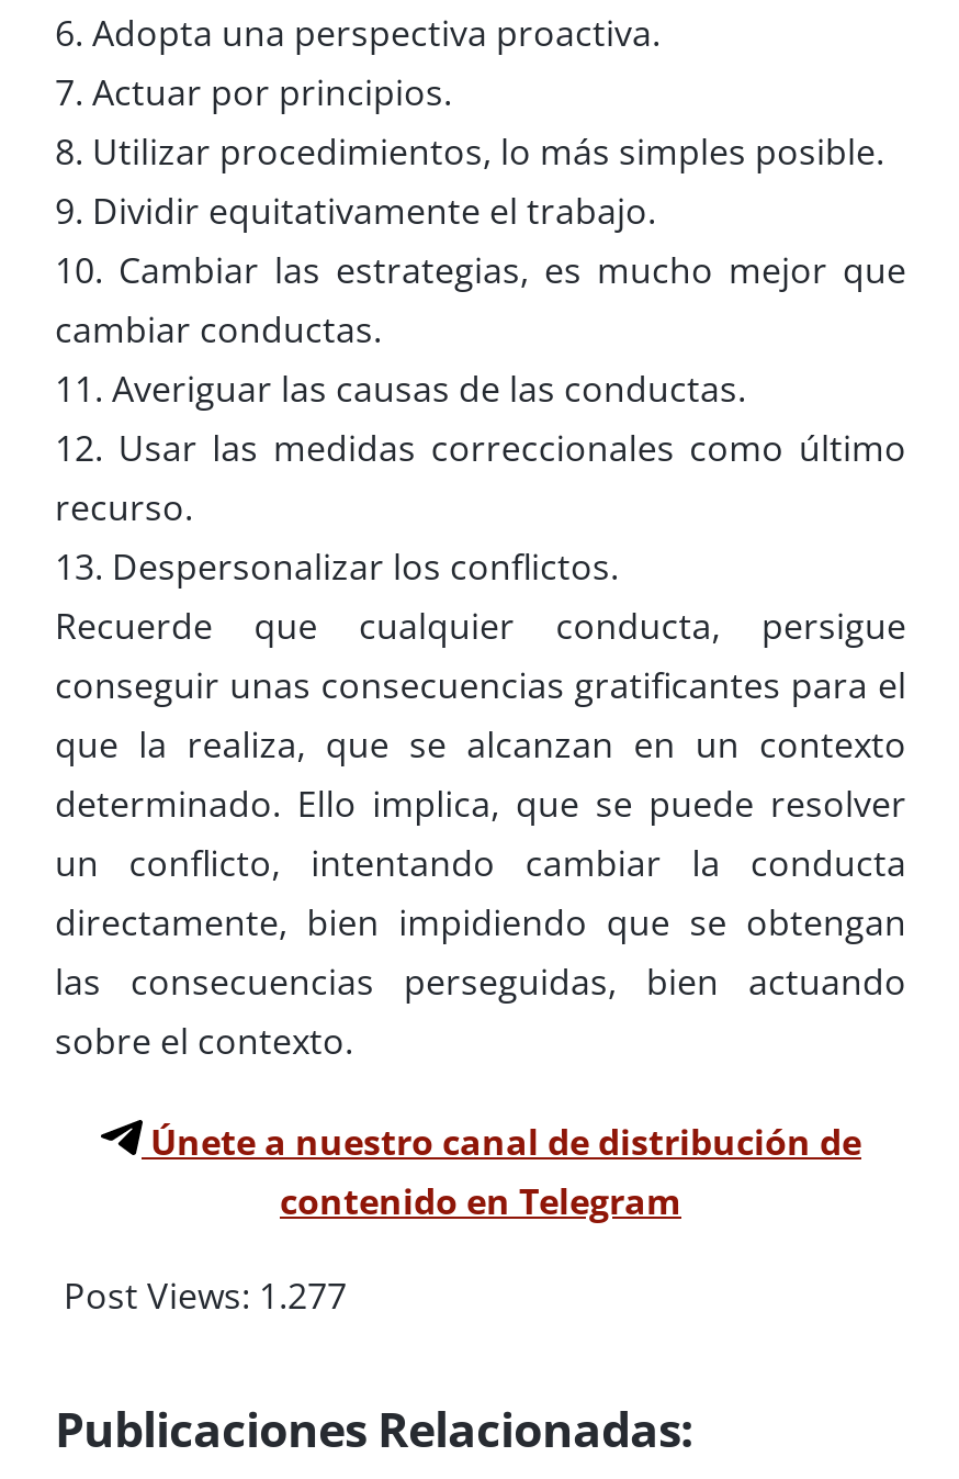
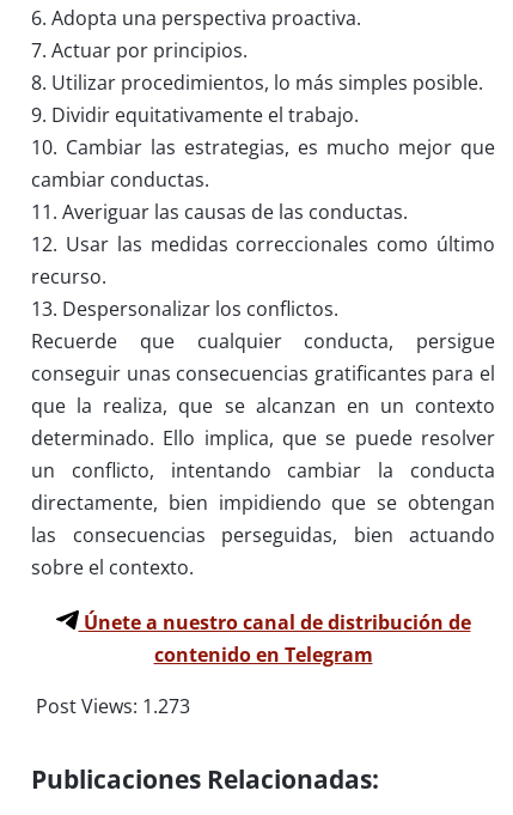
[64,1271,347,1319] Post Views: 1.277 -> [36,693,190,719] Post Views: 1.273

